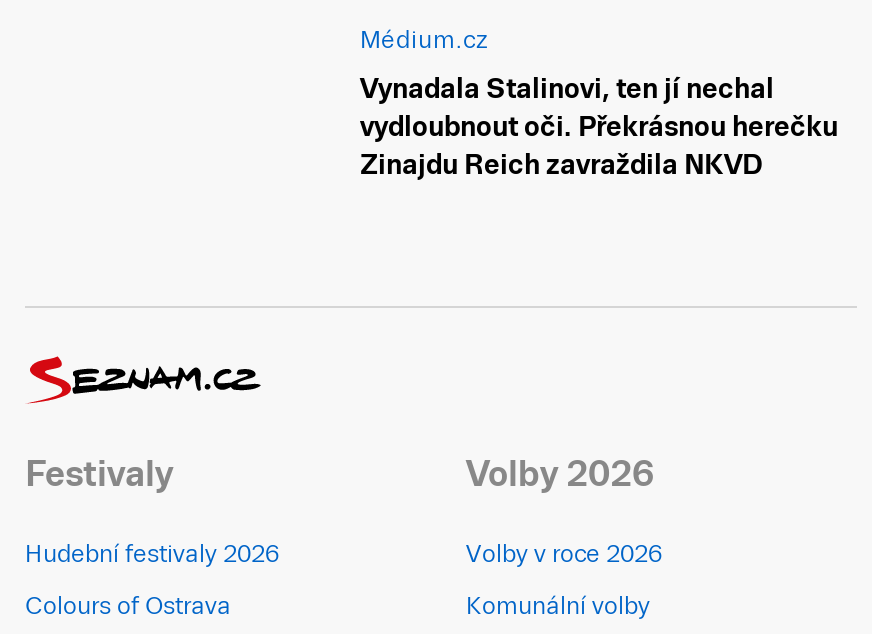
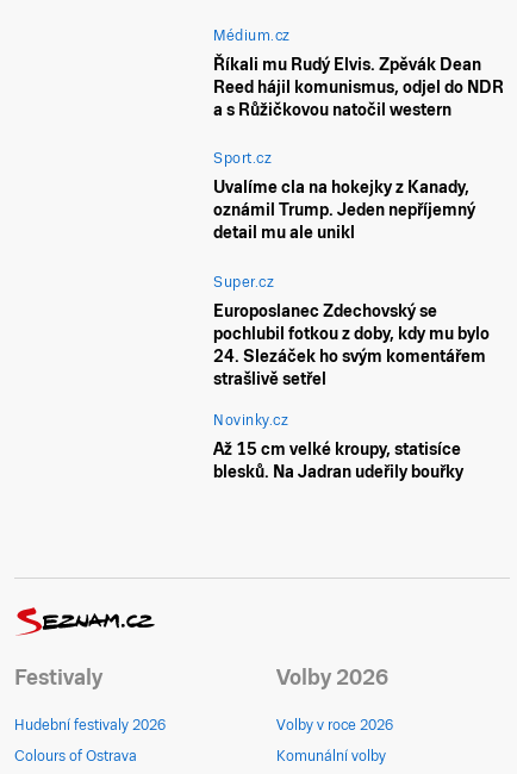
[360,73,838,181] Vynadala Stalinovi, ten jí nechal | vydloubnout oči. Překrásnou herečku | Zinajdu Reich zavraždila NKVD -> [214,55,504,481] Říkali mu Rudý Elvis. Zpěvák Dean | Reed hájil komunismus, odjel do NDR | a s Růžičkovou natočil western | Sport.cz | Uvalíme cla na hokejky z Kanady, | oznámil Trump. Jeden nepříjemný | detail mu ale unikl | Super.cz | Europoslanec Zdechovský se | pochlubil fotkou z doby, kdy mu bylo | 24. Slezáček ho svým komentářem | strašlivě setřel | Novinky.cz | Až 15 cm velké kroupy, statisíce | blesků. Na Jadran udeřily bouřky

